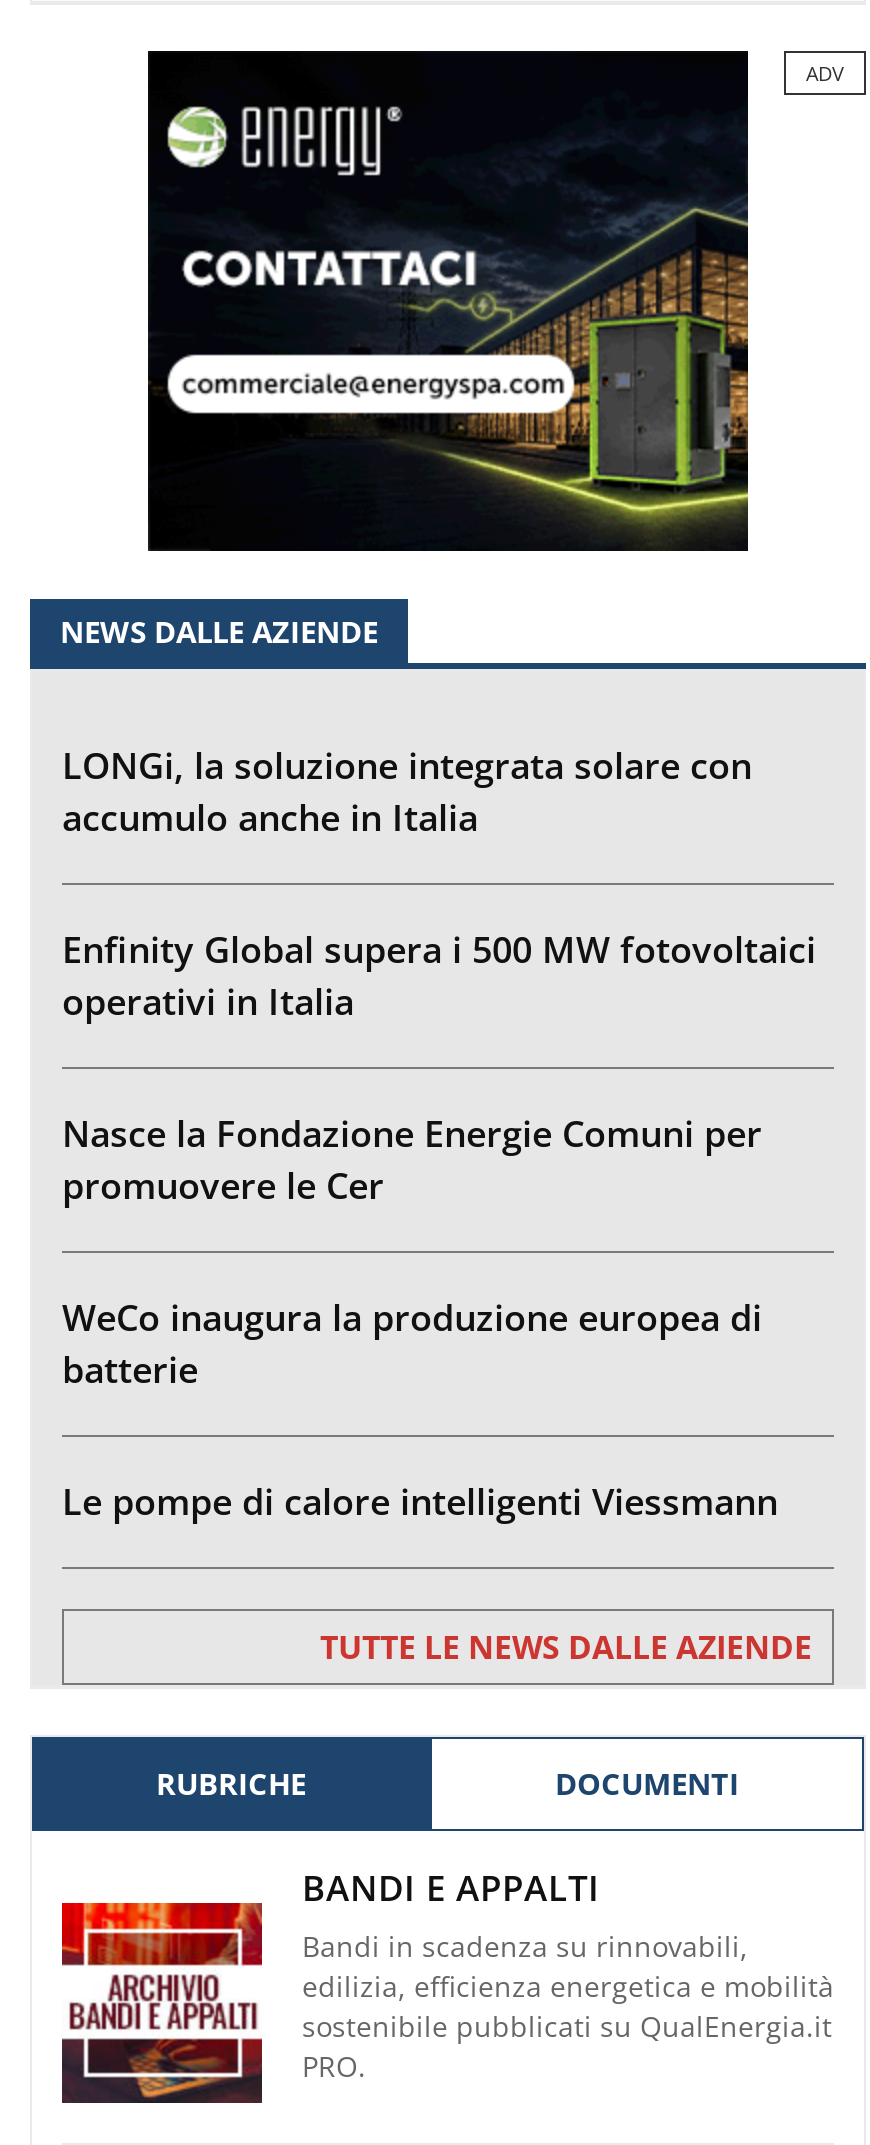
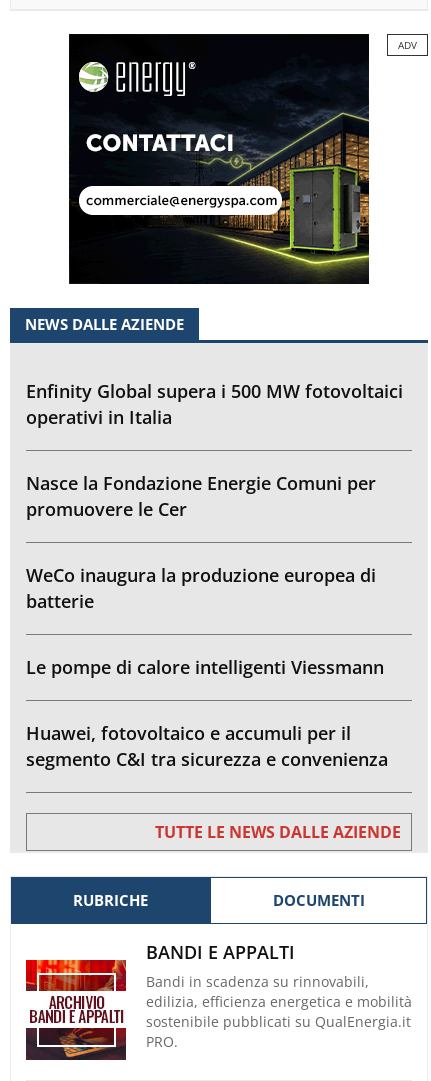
[62,741,752,841] LONGi, la soluzione integrata solare con | accumulo anche in Italia -> none
moved [62,925,816,1525] -> [26,379,403,679]: Enfinity Global supera i 500 MW fotovoltaici | operativi in Italia | Nasce la Fondazione Energie Comuni per | promuovere le Cer | WeCo inaugura la produzione europea di | batterie | Le pompe di calore intelligenti Viessmann
none -> [26,721,388,771] Huawei, fotovoltaico e accumuli per il | segmento C&I tra sicurezza e convenienza

